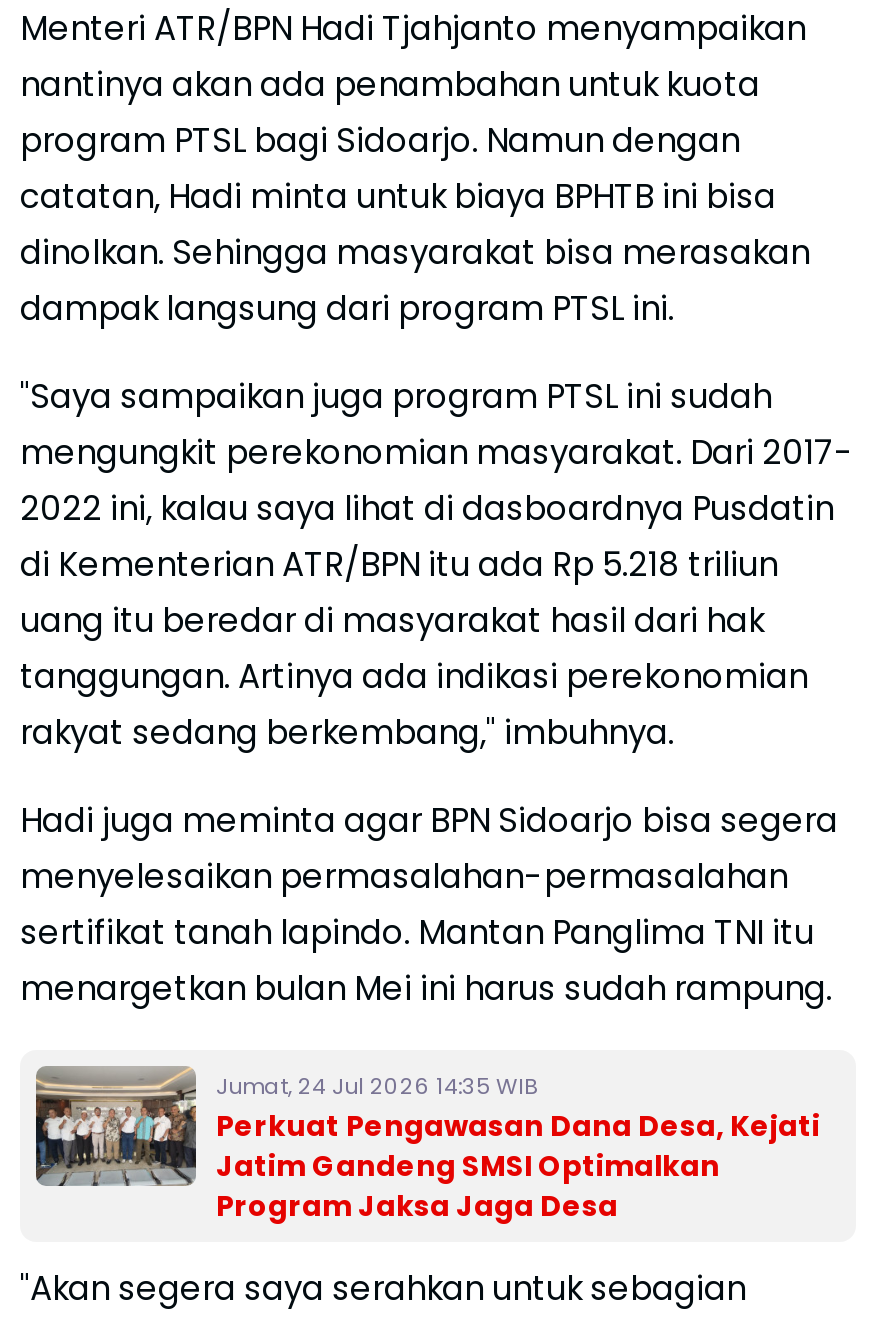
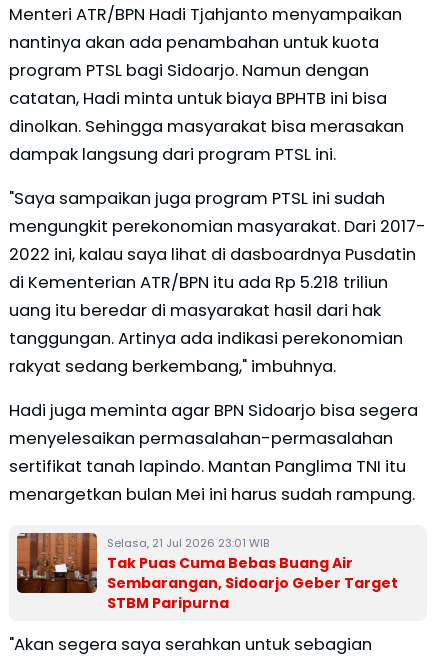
[34,1066,820,1225] [image] | Jumat, 24 Jul 2026 14:35 WIB | Perkuat Pengawasan Dana Desa, Kejati | Jatim Gandeng SMSI Optimalkan | Program Jaksa Jaga Desa -> [16,532,398,613] [image] | Selasa, 21 Jul 2026 23:01 WIB | Tak Puas Cuma Bebas Buang Air | Sembarangan, Sidoarjo Geber Target | STBM Paripurna

